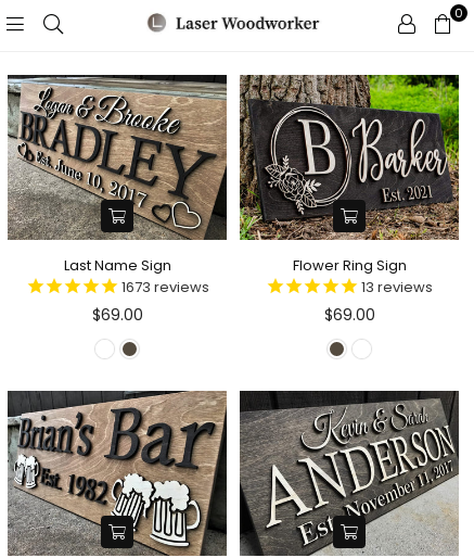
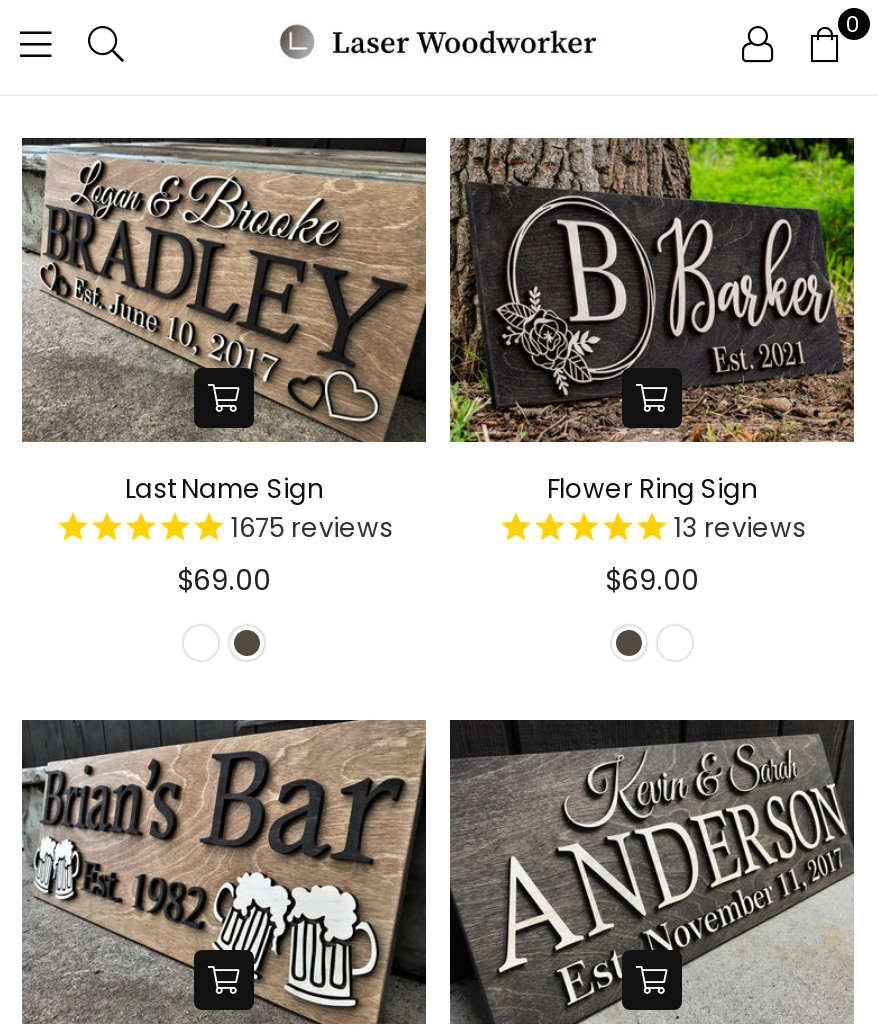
[121,276,209,297] 1673 reviews -> [231,509,393,547] 1675 reviews

